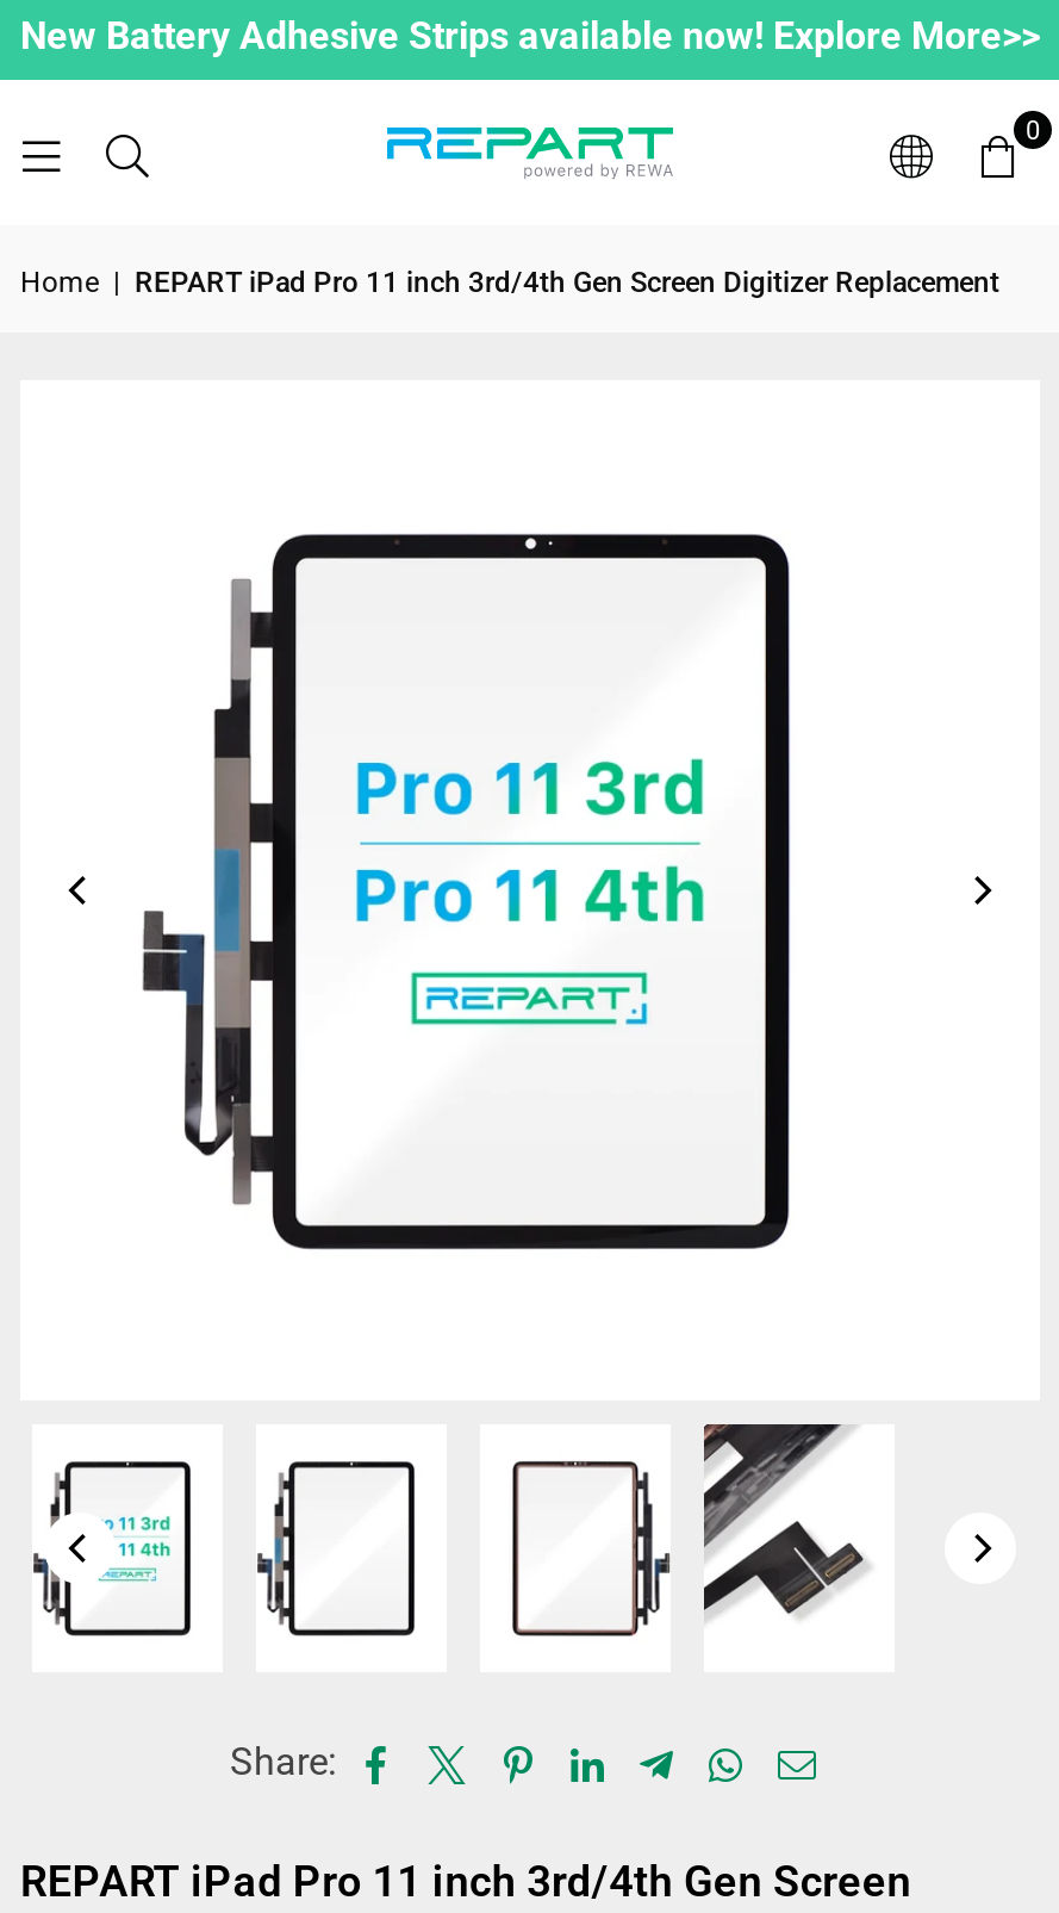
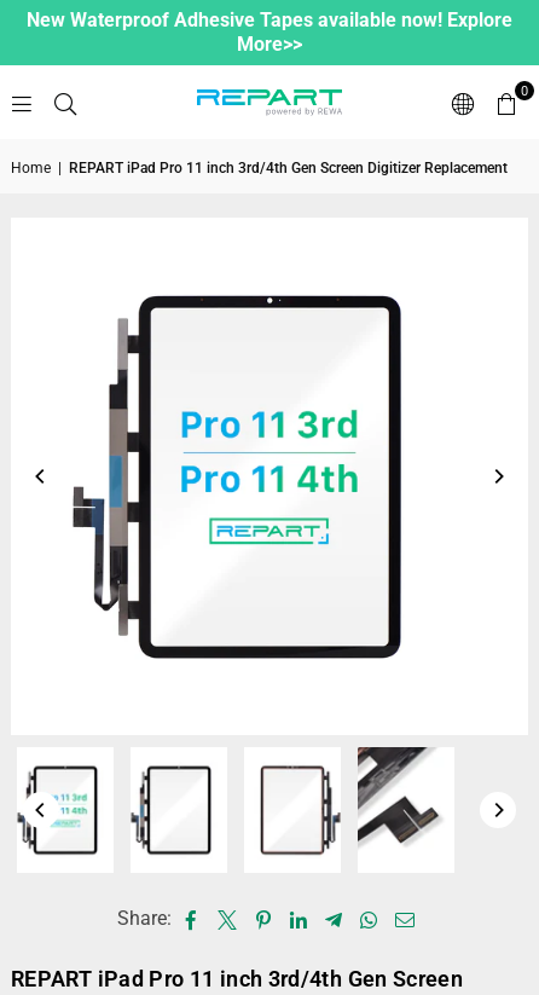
[20,13,1040,58] New Battery Adhesive Strips available now! Explore More>> -> [27,8,512,56] New Waterproof Adhesive Tapes available now! Explore | More>>

